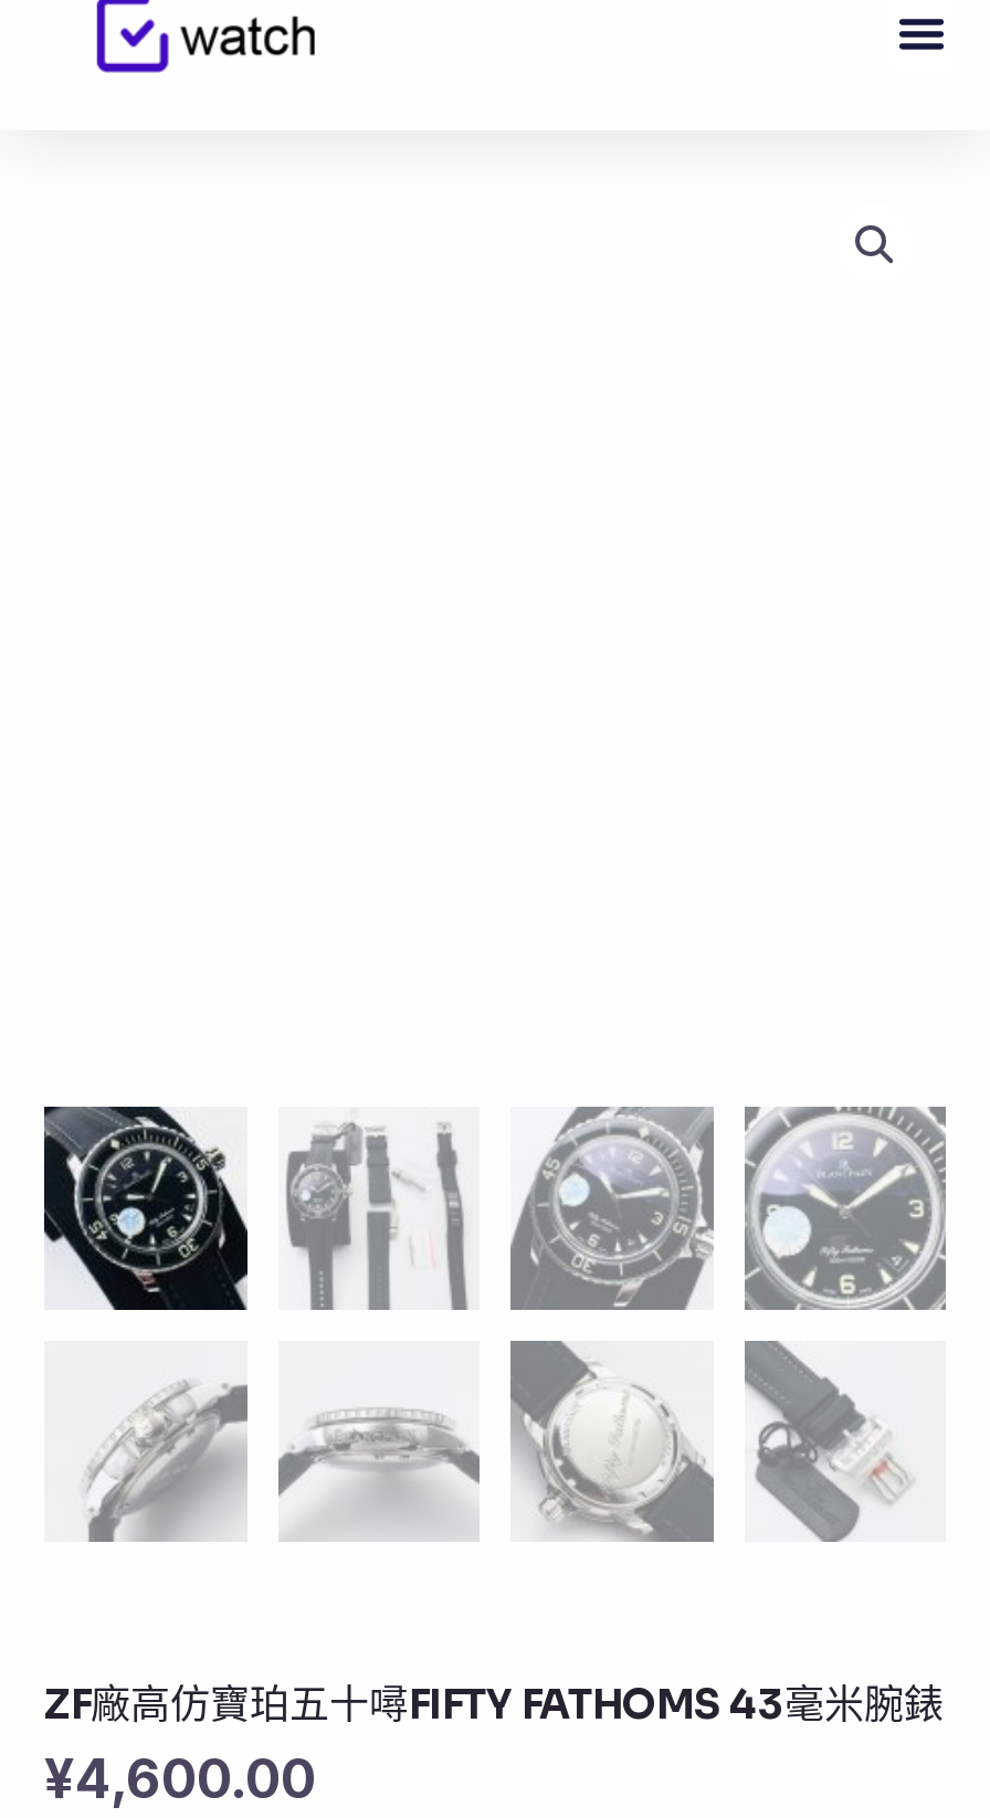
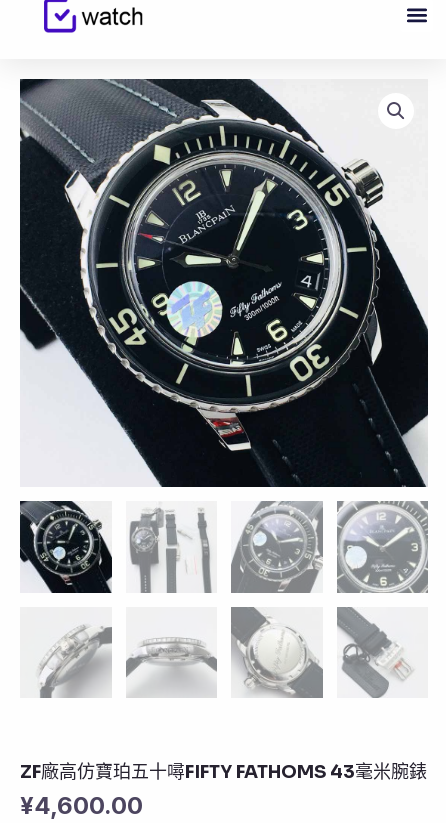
none -> [19,78,429,488] [image]

